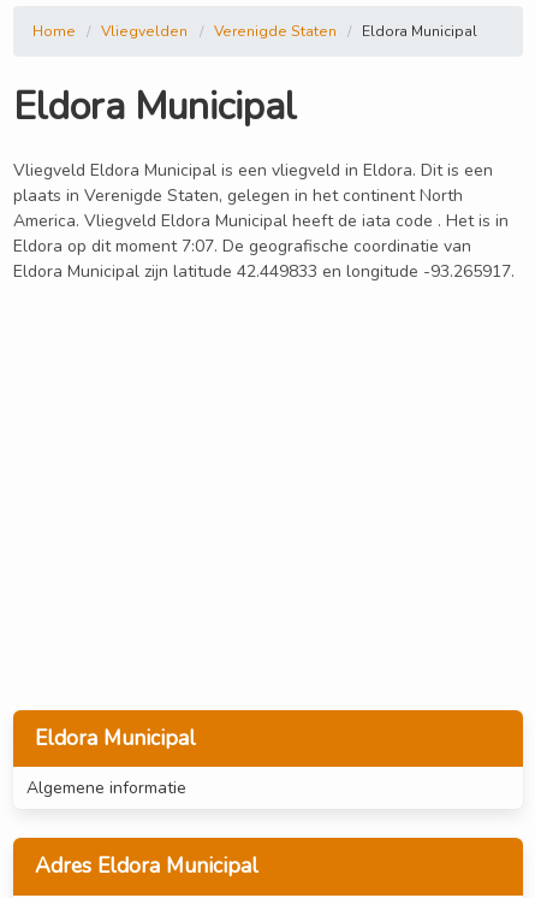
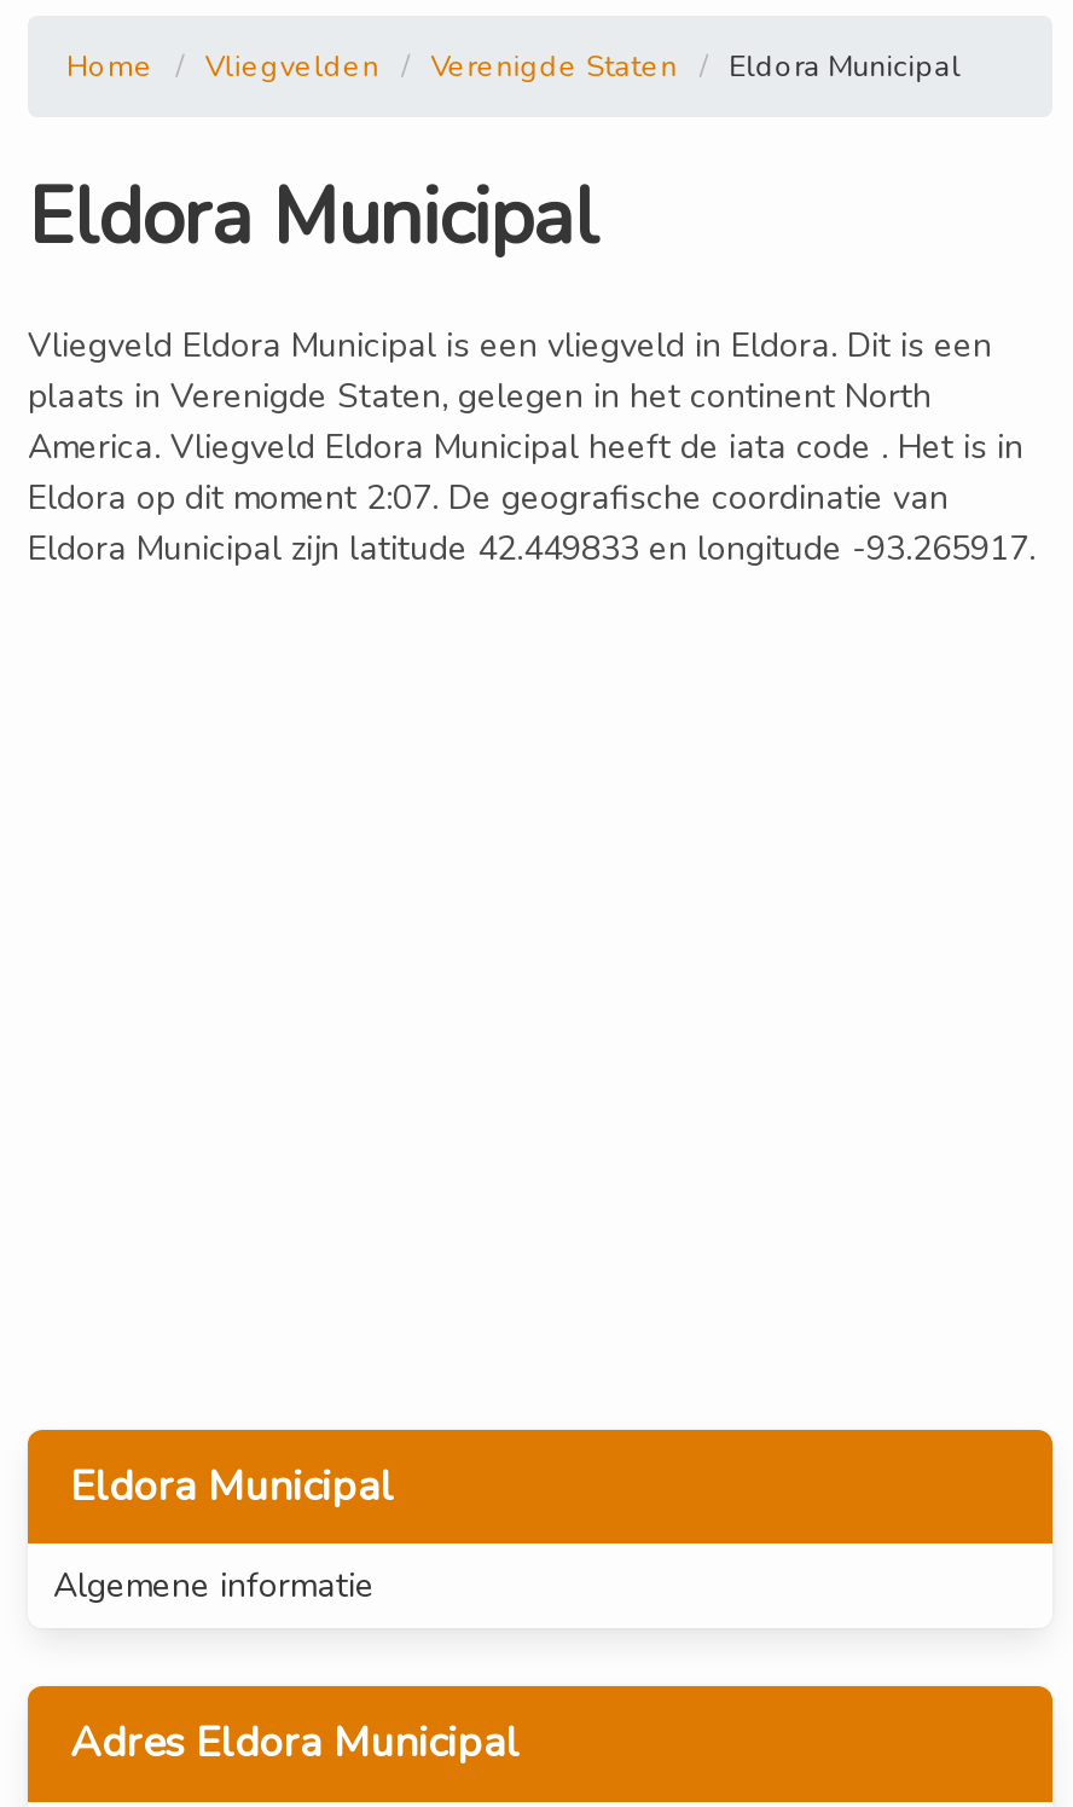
[13,235,471,258] Eldora op dit moment 7:07. De geografische coordinatie van -> [28,475,949,521] Eldora op dit moment 2:07. De geografische coordinatie van

